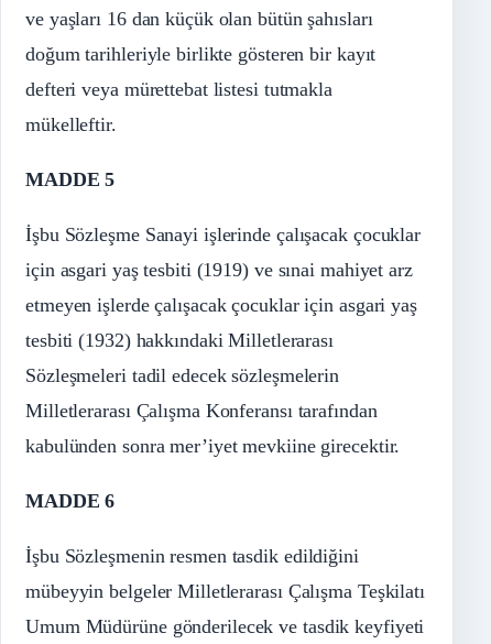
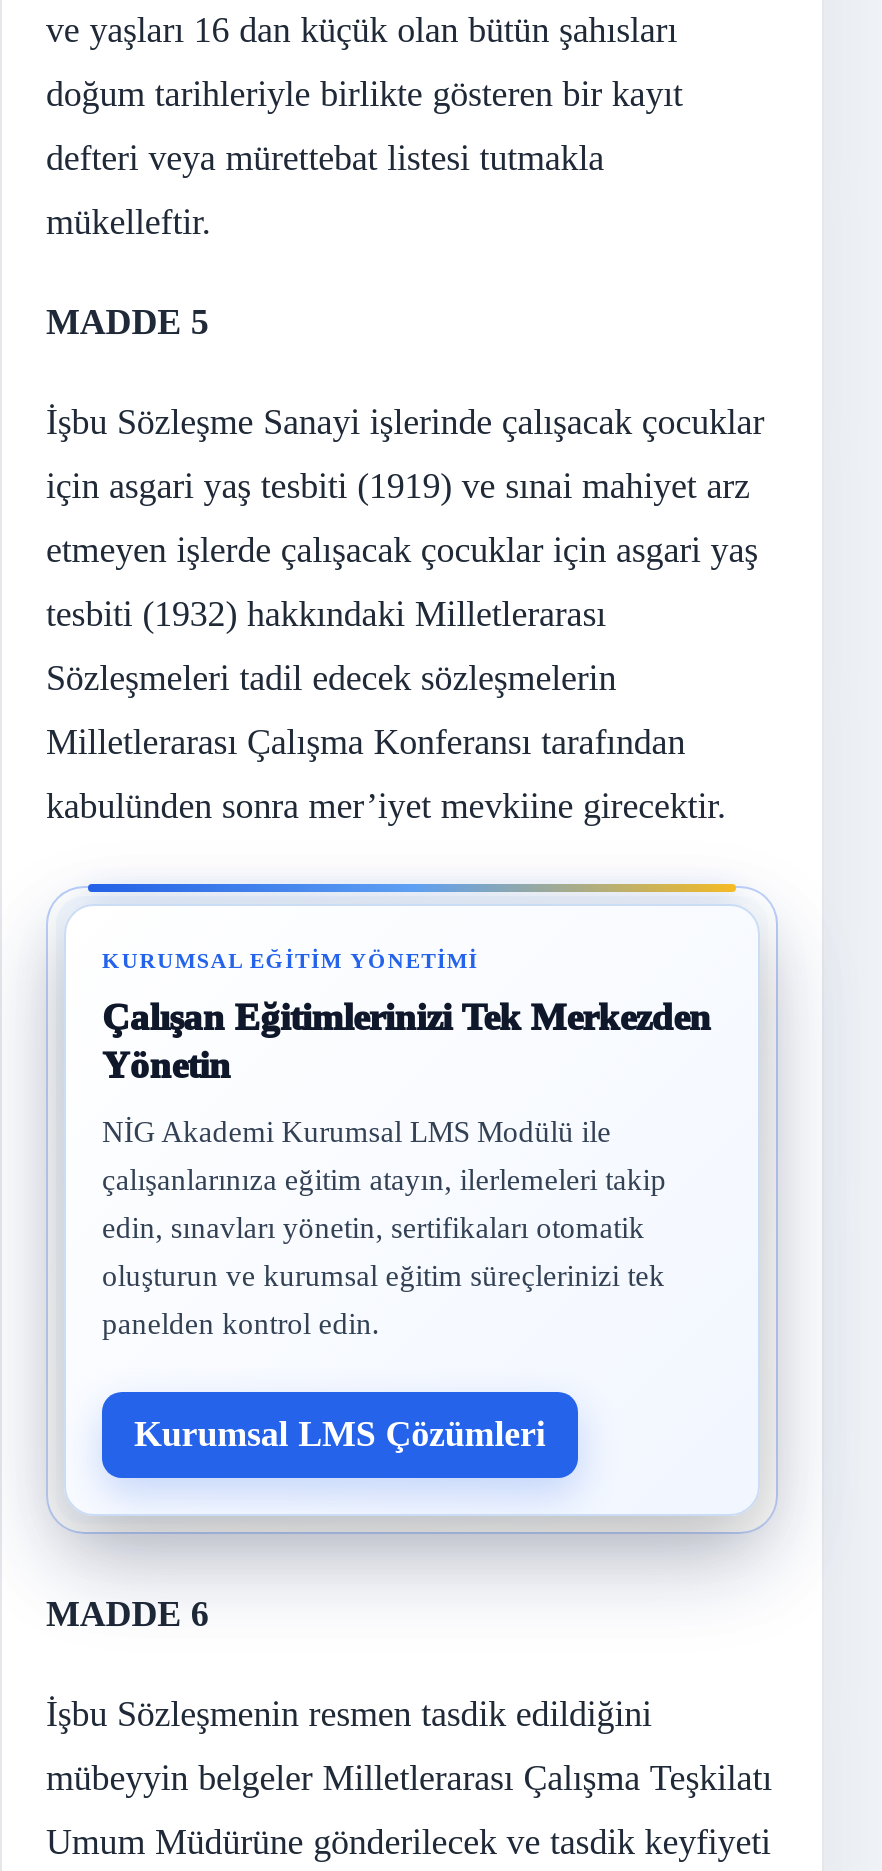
none -> [38,882,786,1574] [image] | KURUMSAL EĞITIM YÖNETIMI | Çalışan Eğitimlerinizi Tek Merkezden | Yönetin | NİG Akademi Kurumsal LMS Modülü ile | çalışanlarınıza eğitim atayın, ilerlemeleri takip | edin, sınavları yönetin, sertifikaları otomatik | oluşturun ve kurumsal eğitim süreçlerinizi tek | panelden kontrol edin. | Kurumsal LMS Çözümleri

